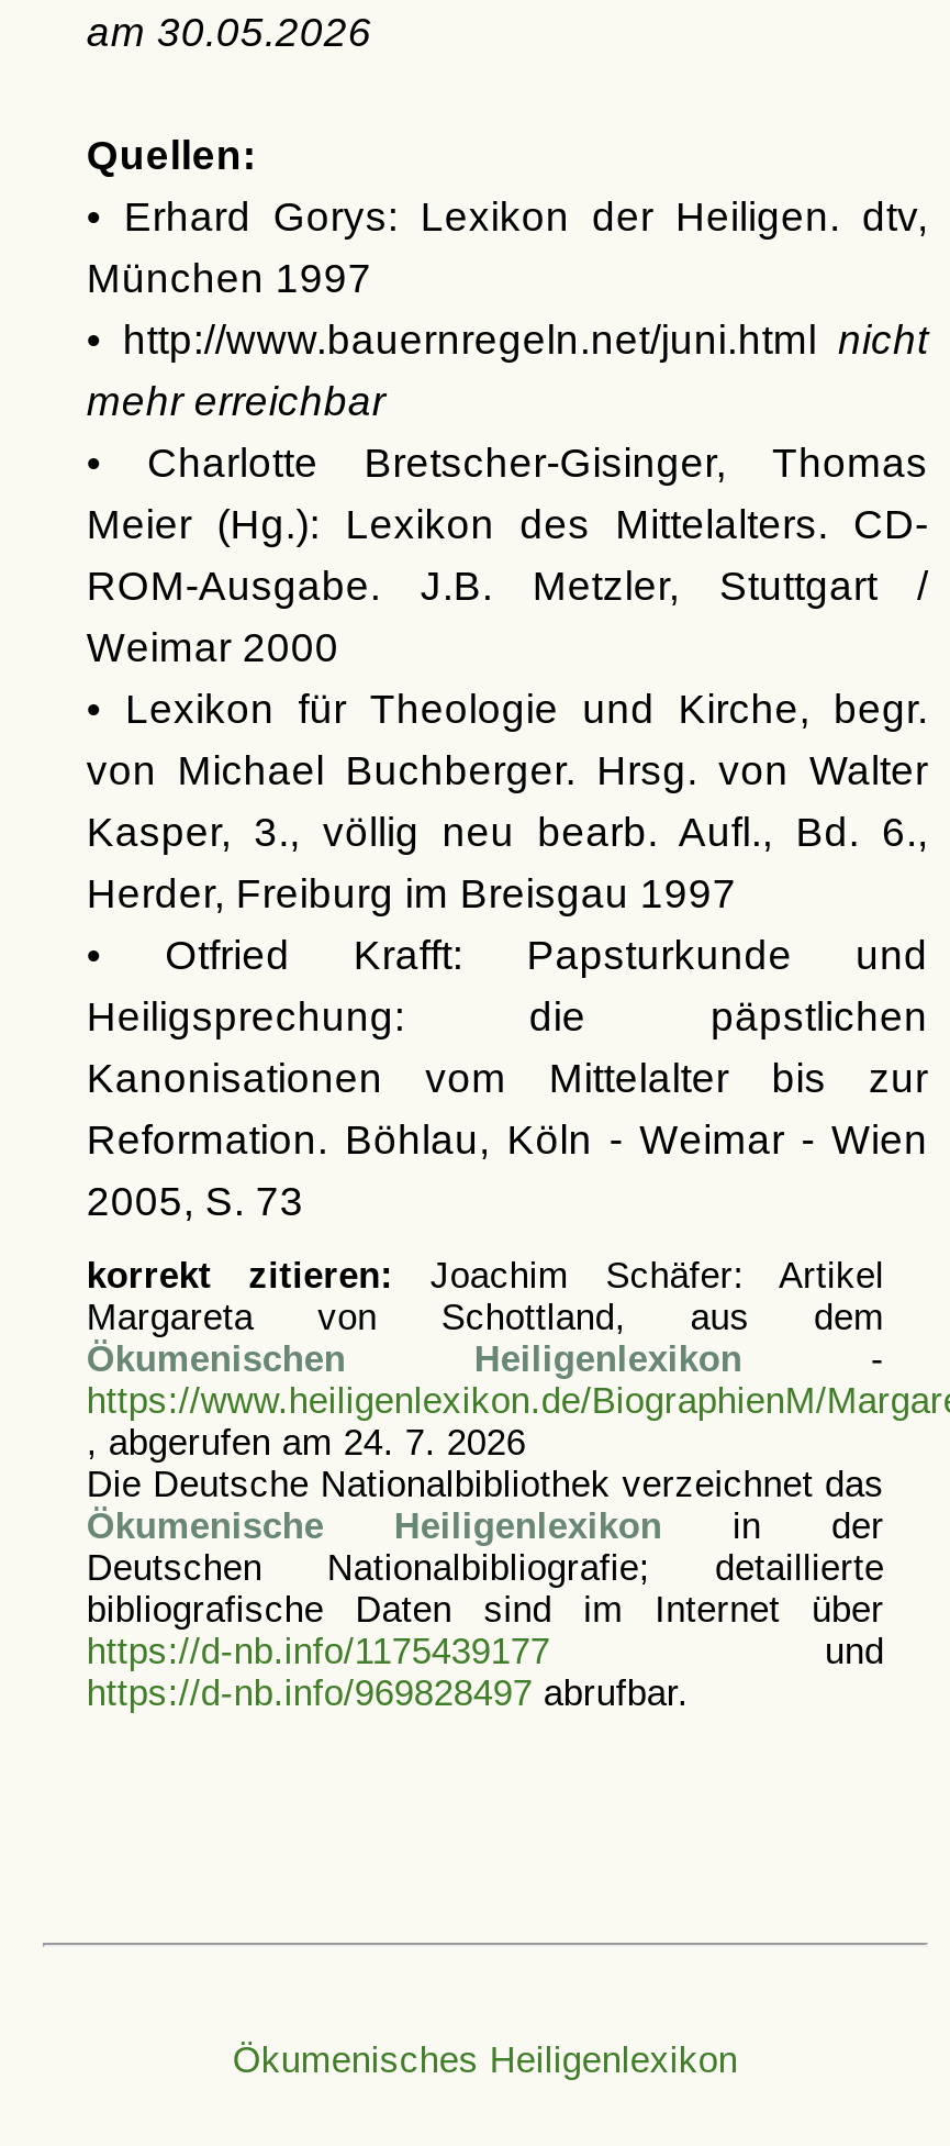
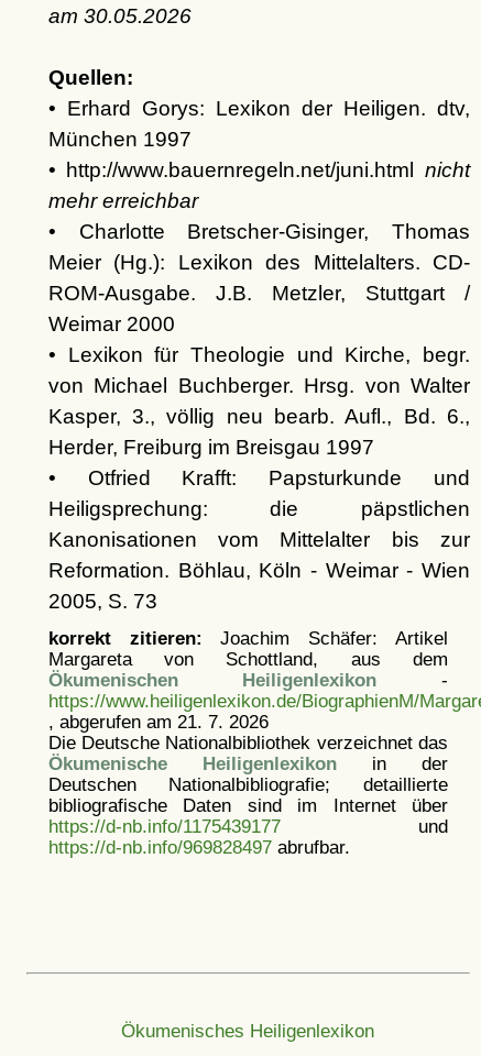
[86,1423,526,1462] , abgerufen am 24. 7. 2026 -> [48,712,268,732] , abgerufen am 21. 7. 2026

